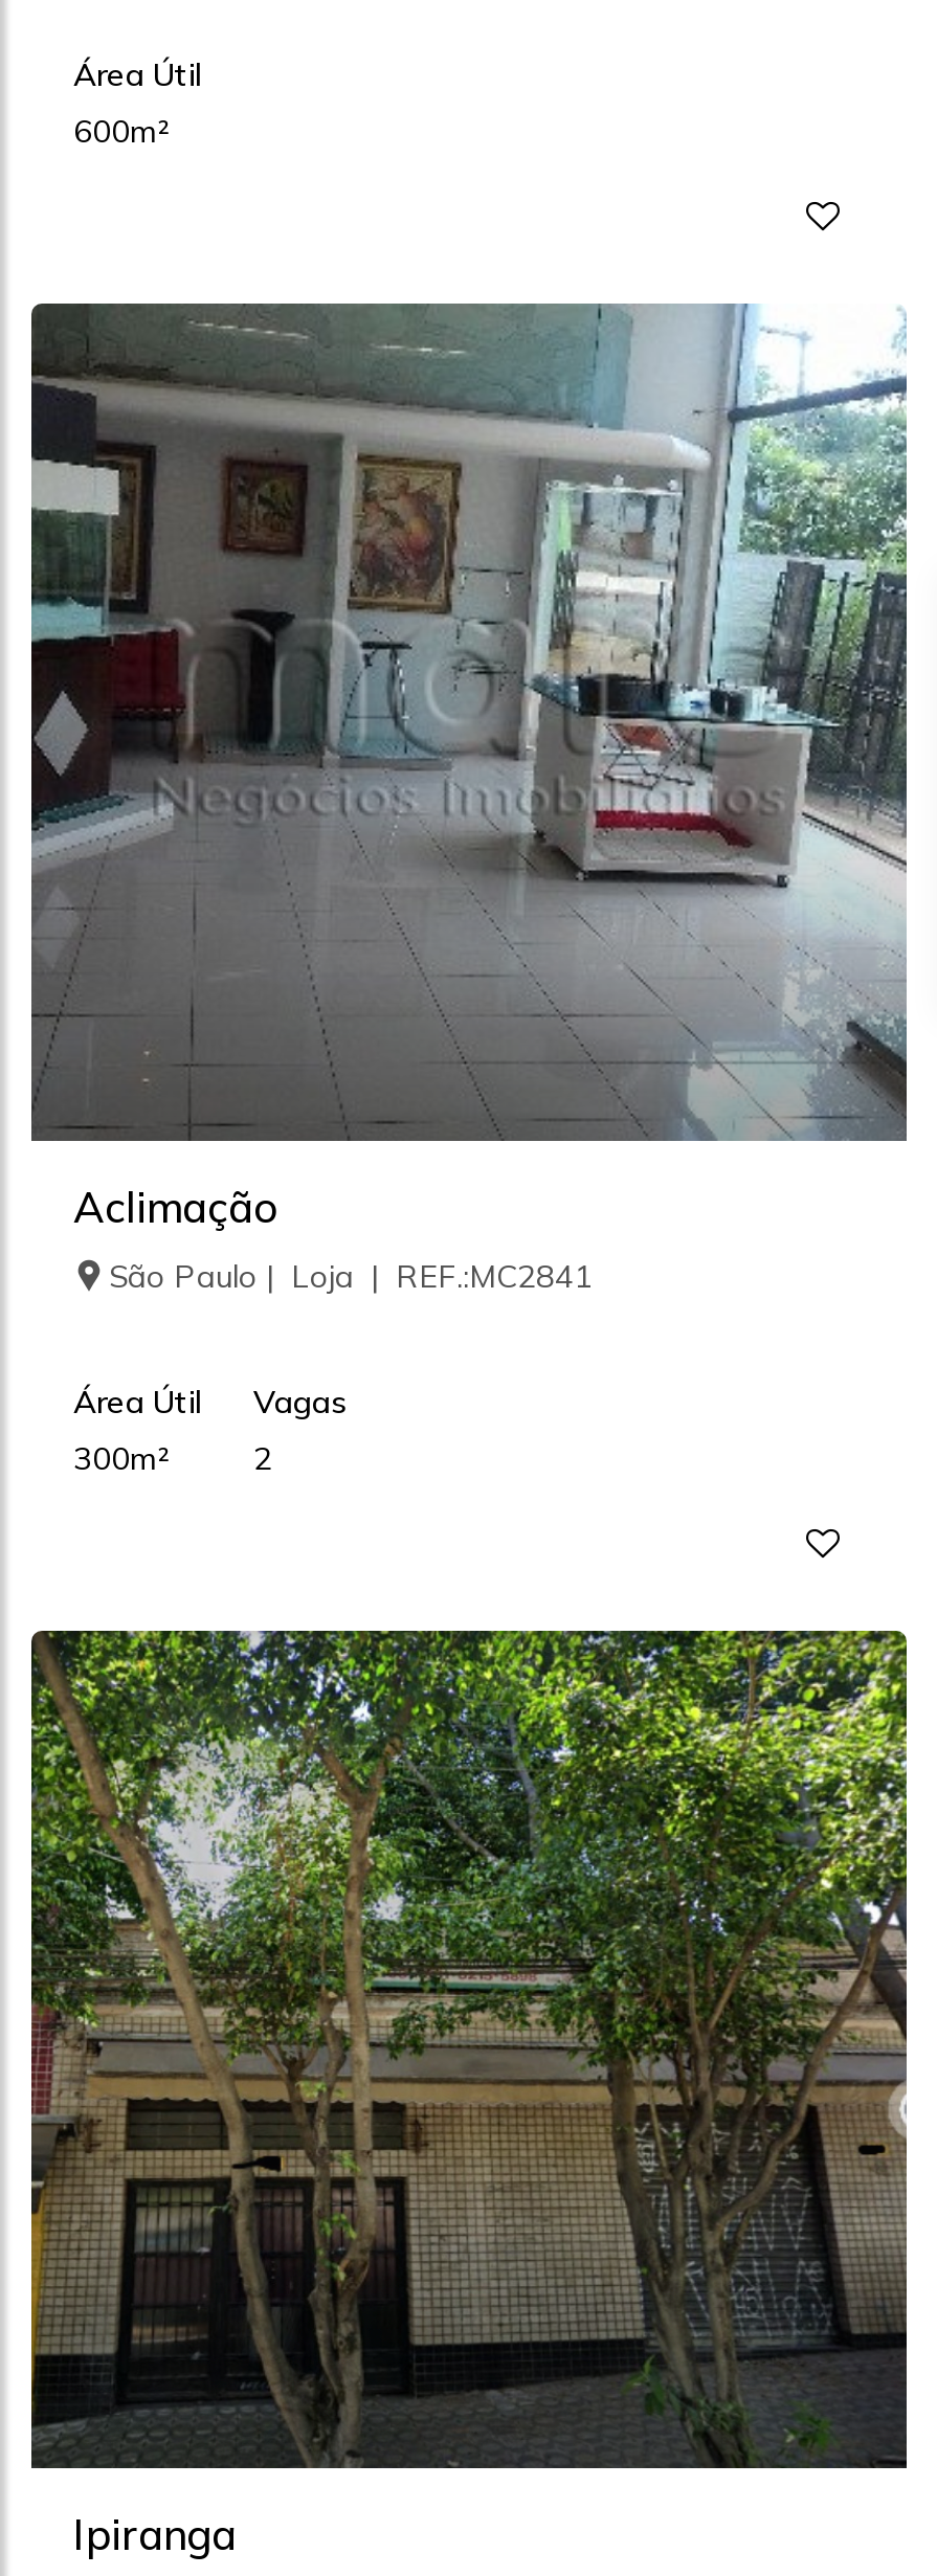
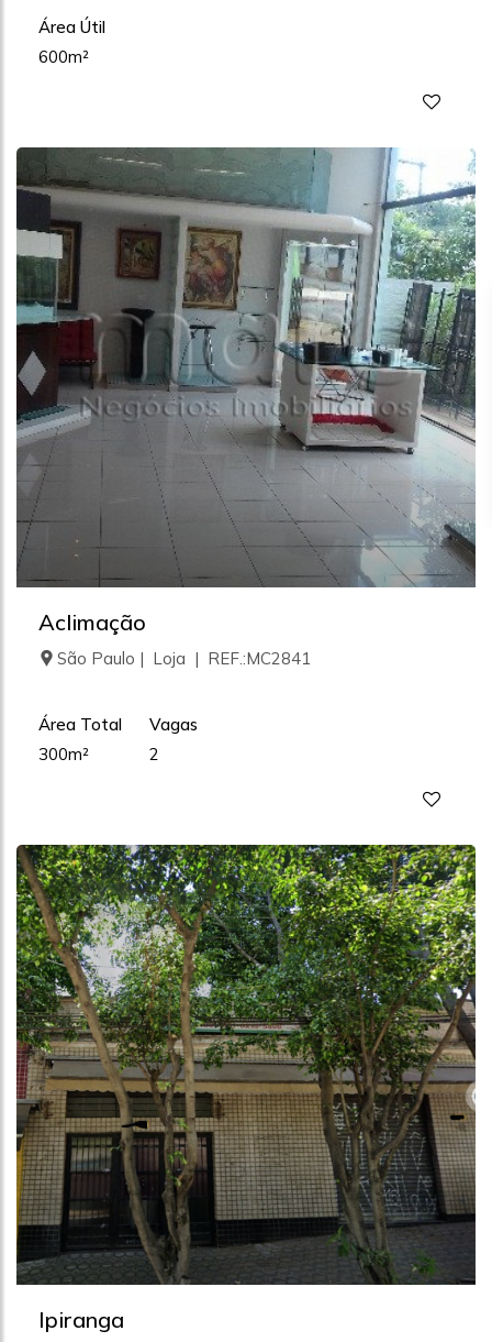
[73,1382,201,1421] Área Útil -> [38,714,122,735] Área Total

